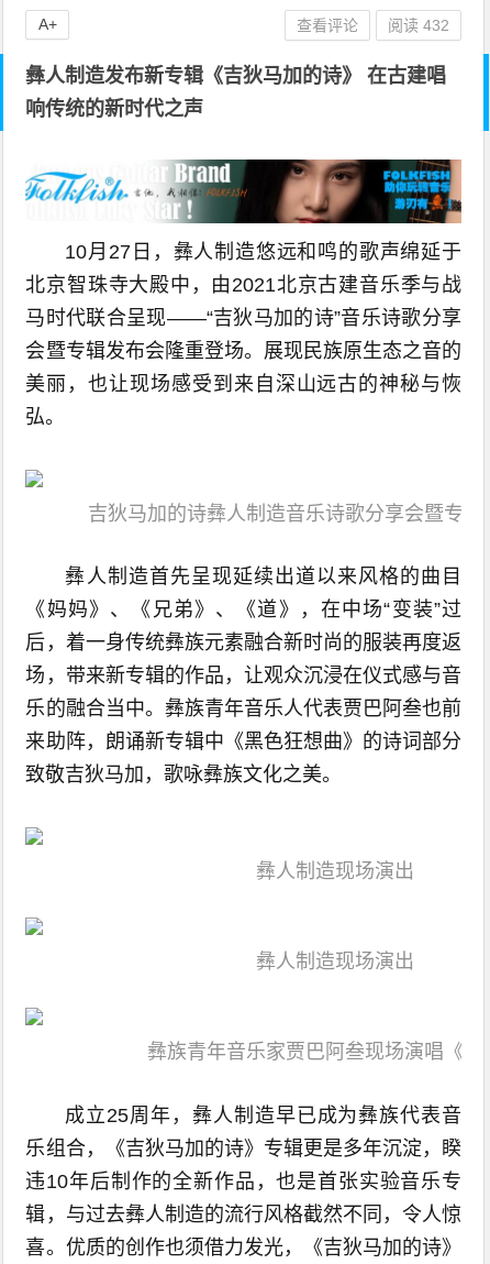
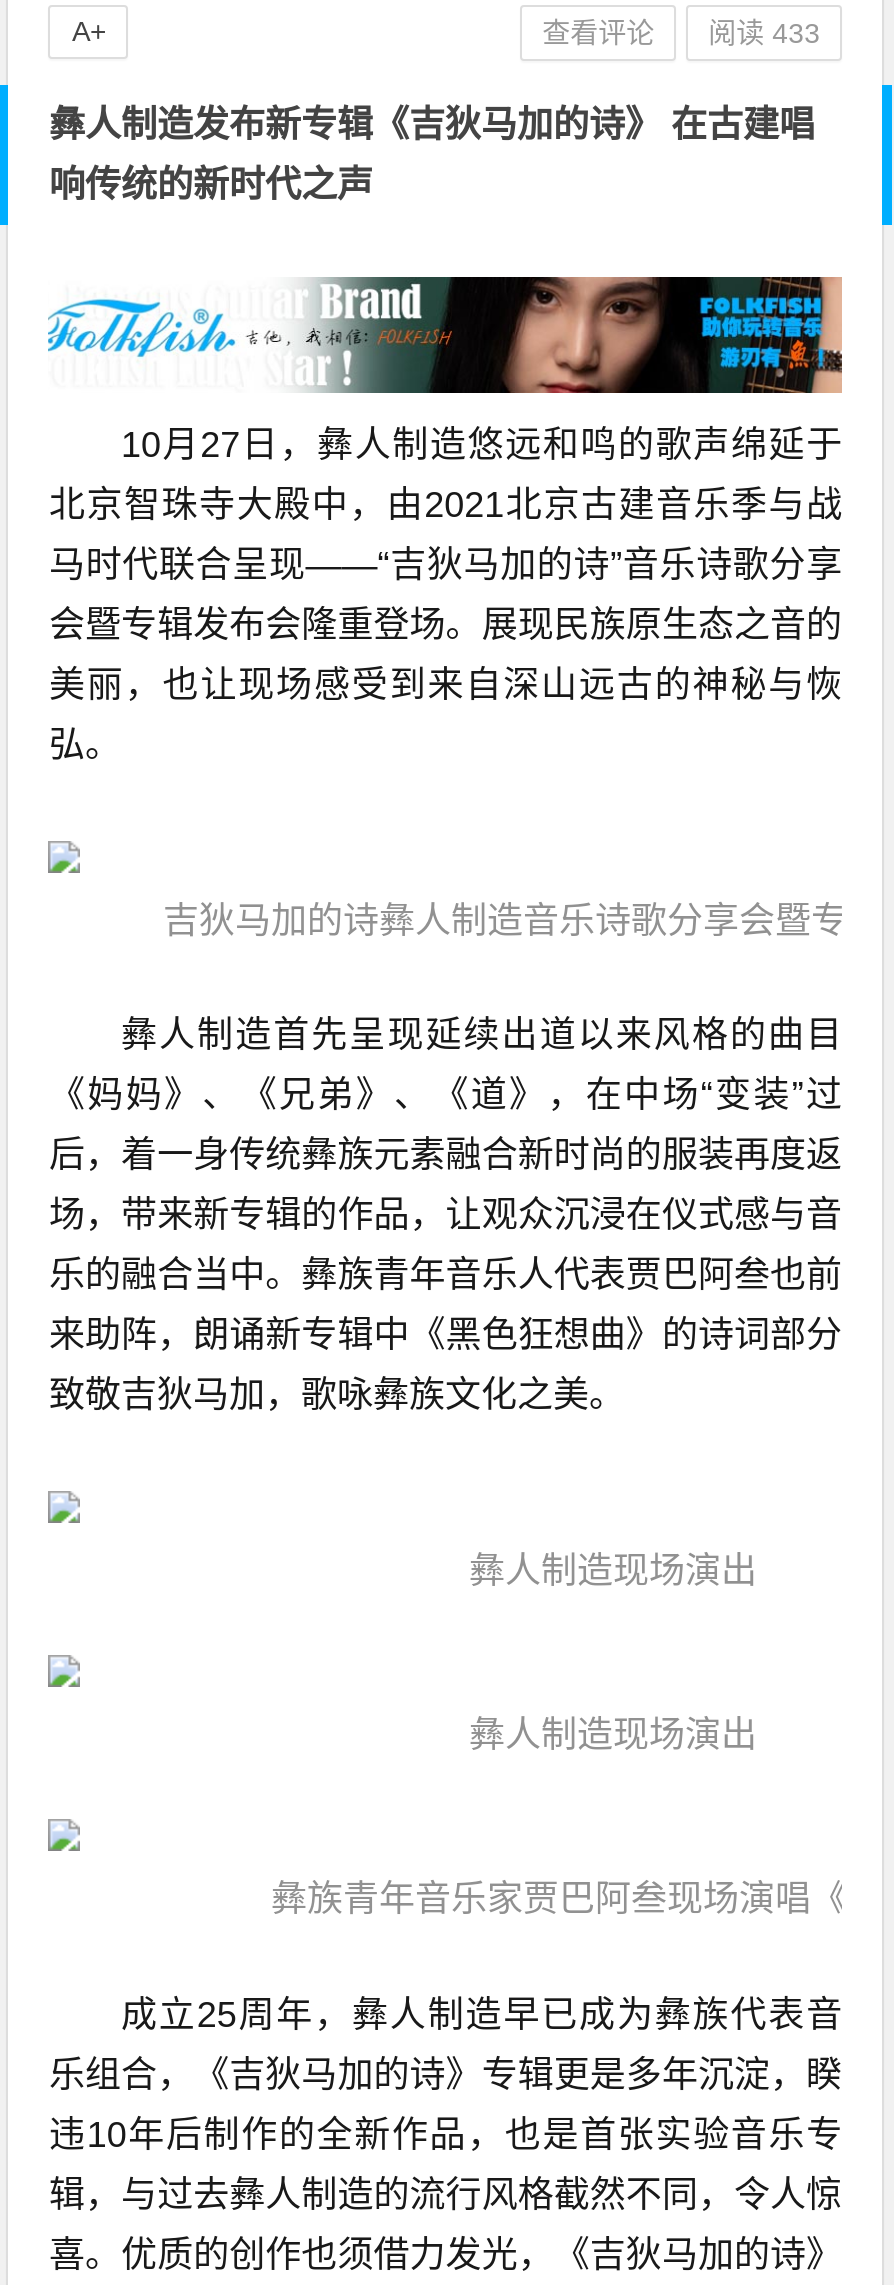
[297,17,449,34] 查看评论 阅读432 -> [542,17,820,49] 查看评论 阅读433

